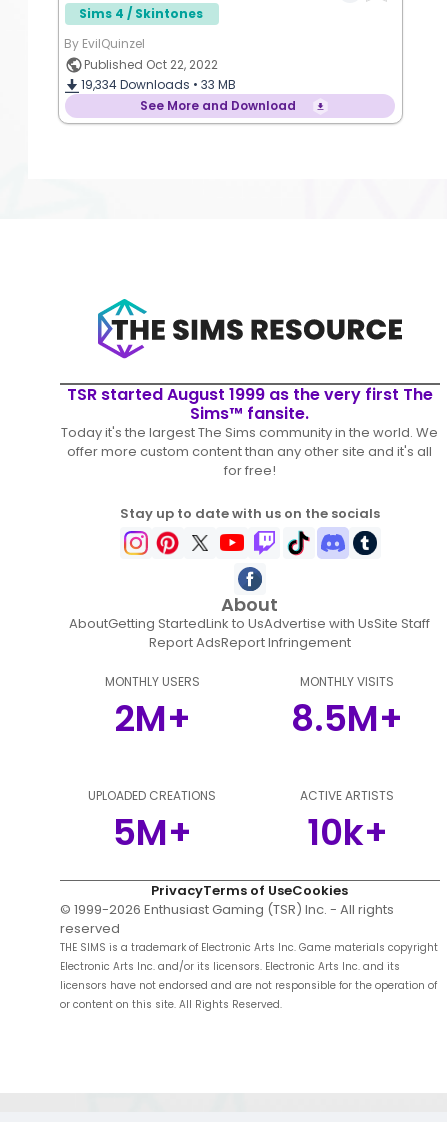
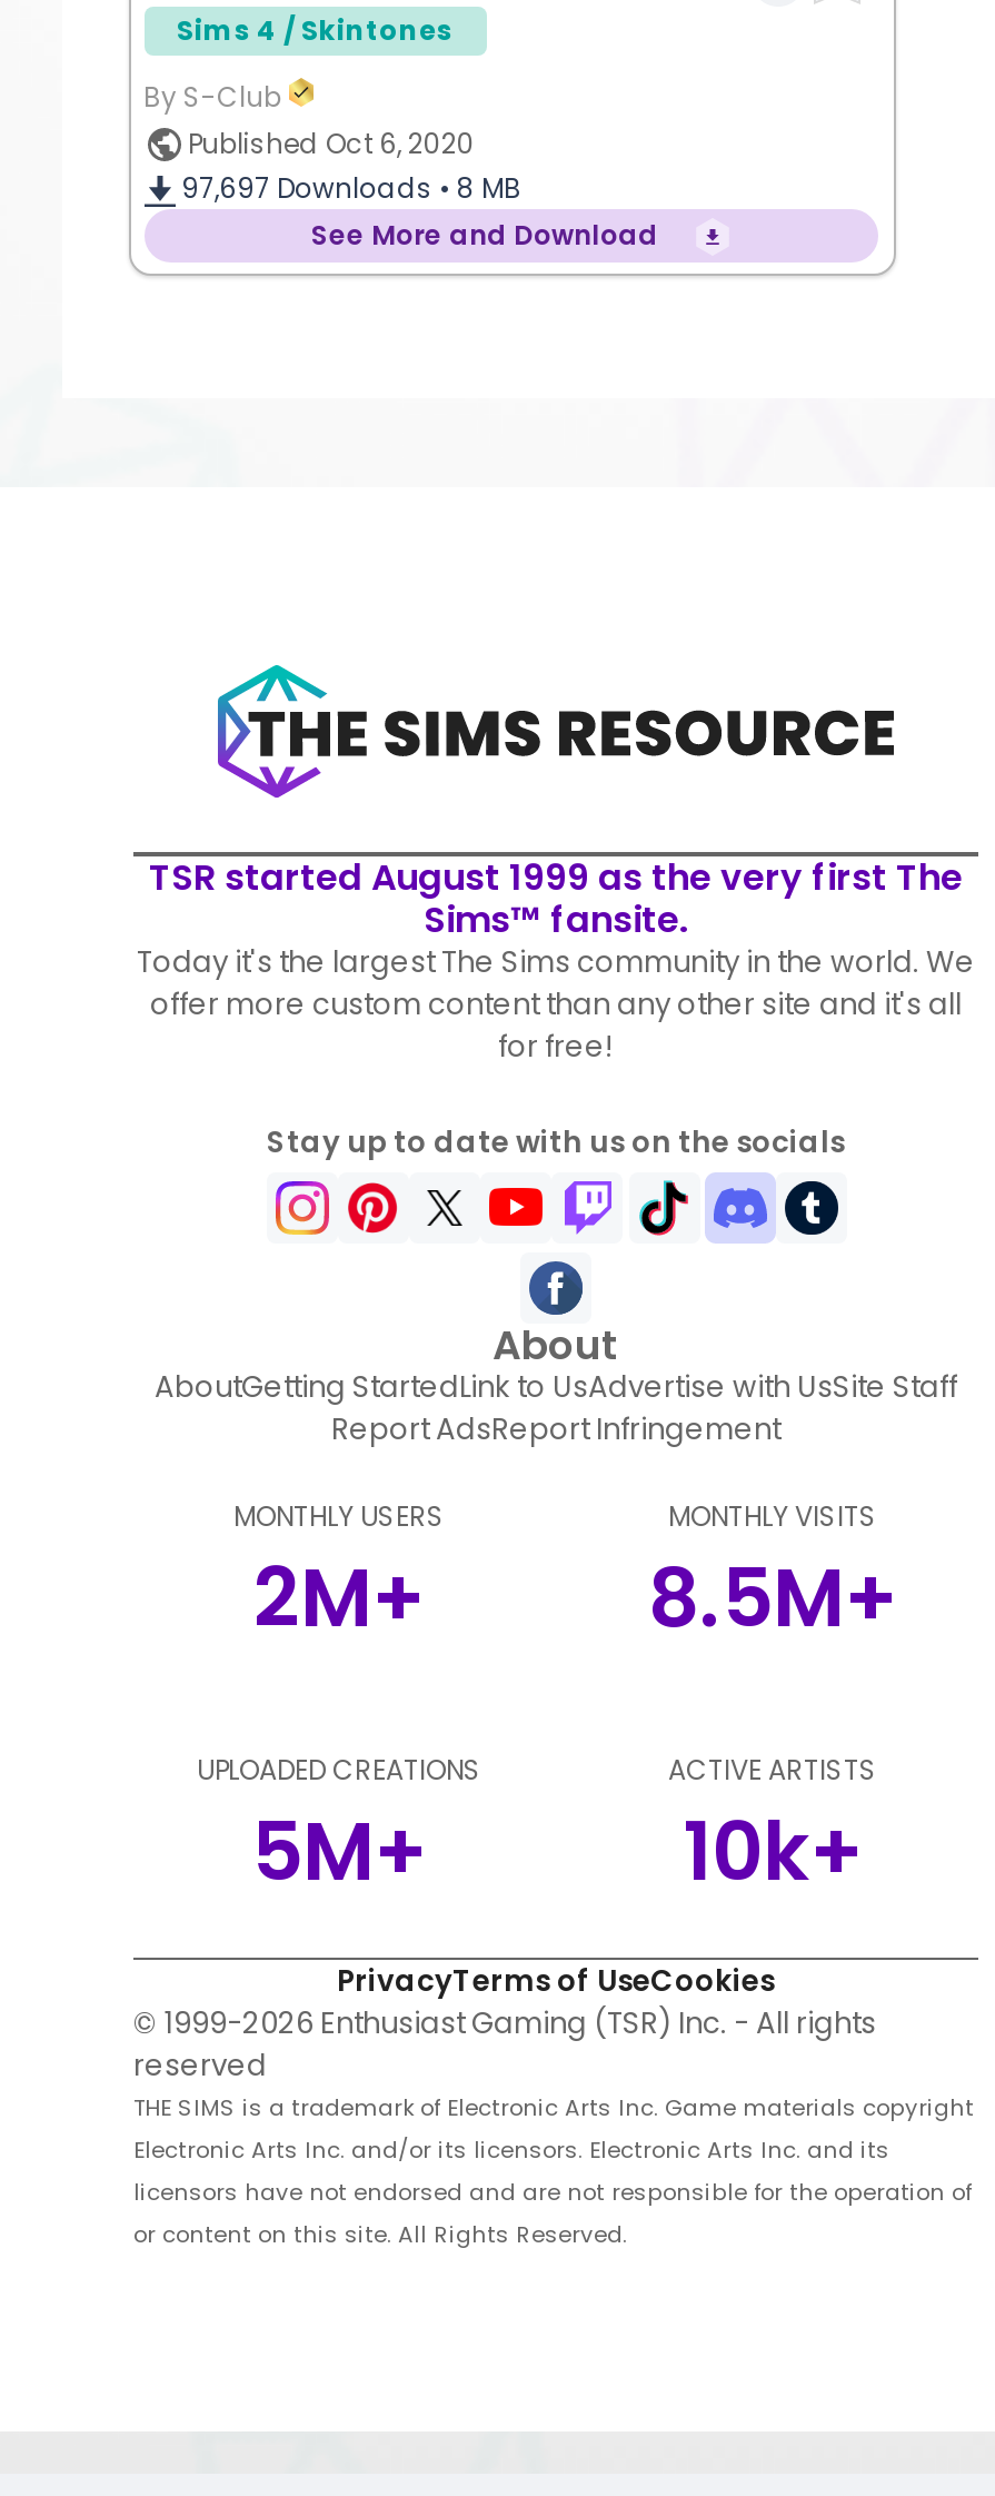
[64,35,145,52] By EvilQuinzel -> [143,77,281,115] By S-Club
[84,56,218,73] Published Oct 22, 2022 -> [188,124,475,162] Published Oct 6, 2020
[81,76,236,93] 19,334 Downloads • 33 MB -> [181,169,521,206] 97,697 Downloads • 8 MB

